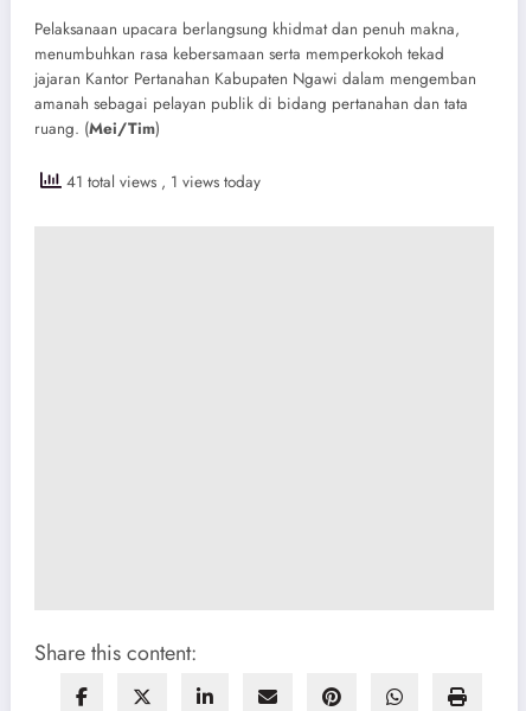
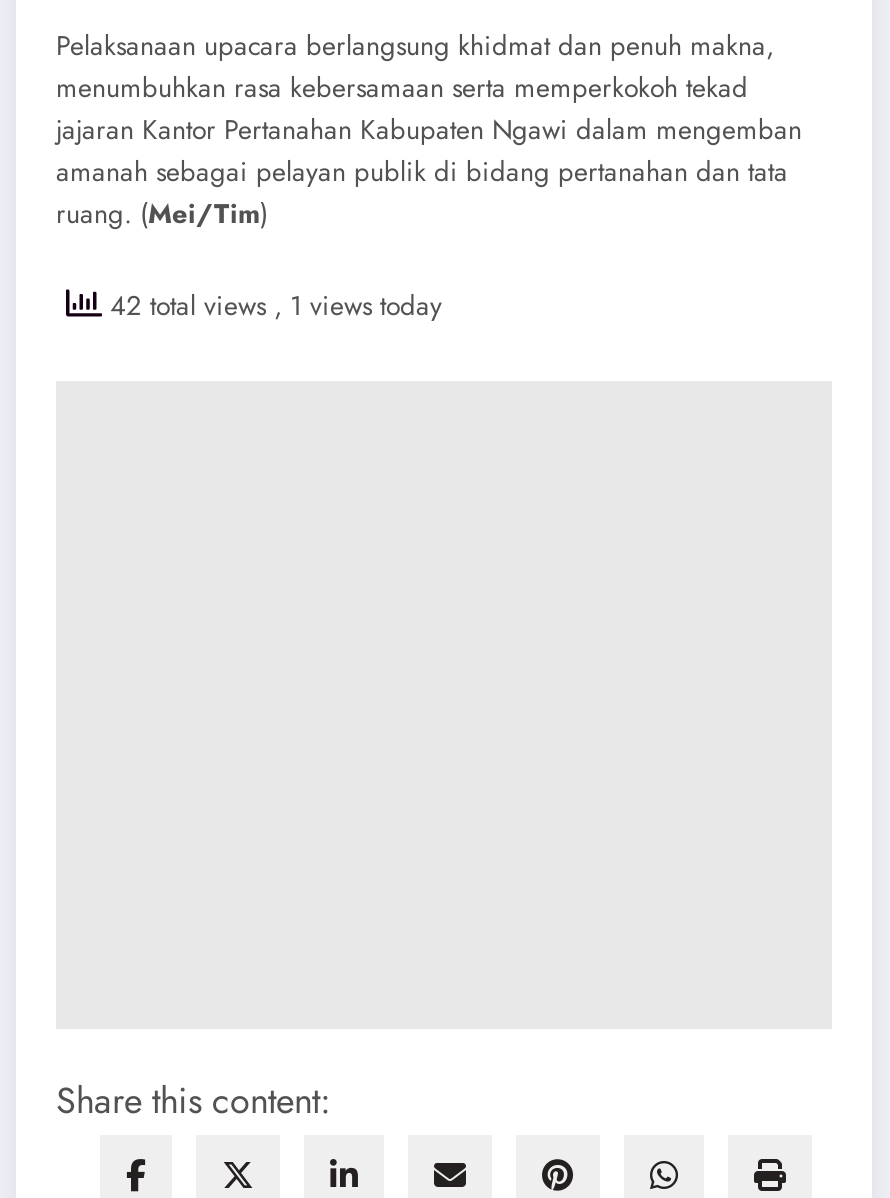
[62,171,261,193] 41 total views, 1 views today -> [102,287,442,325] 42 total views, 1 views today

